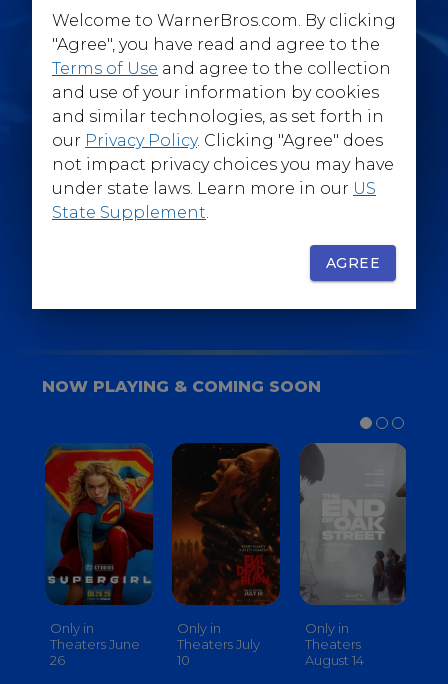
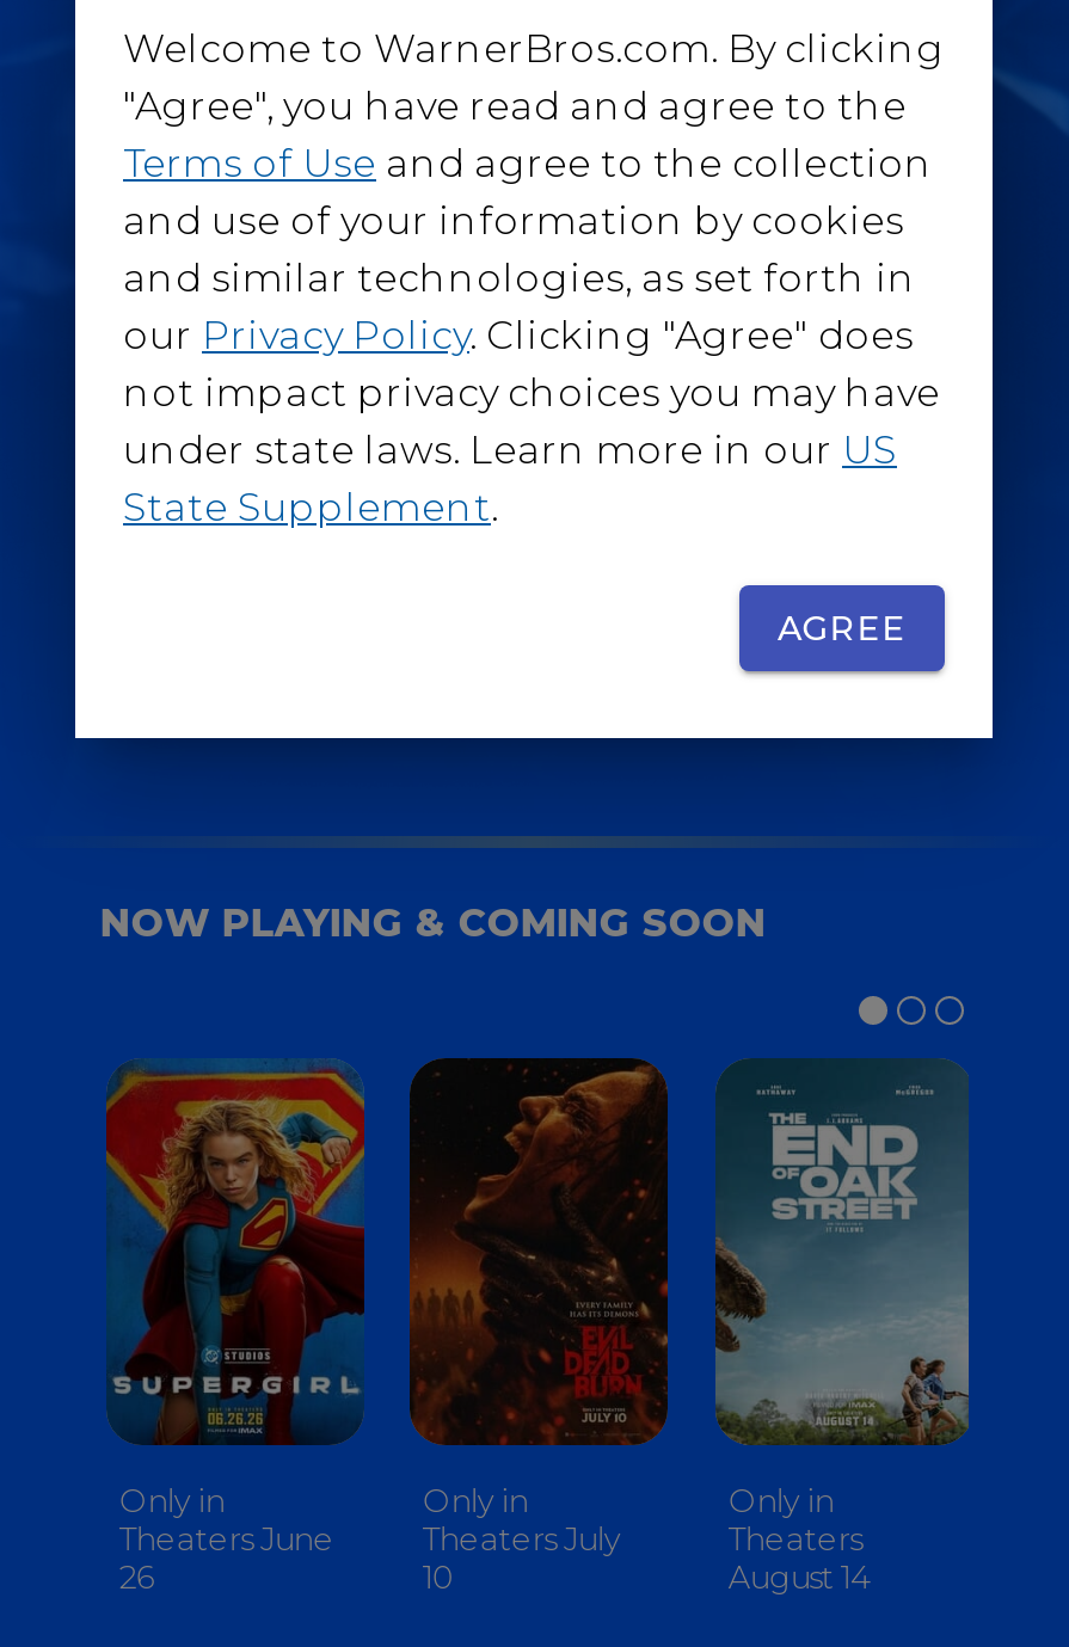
[300,443,407,605] [image] -> [715,1058,971,1445] [image]

